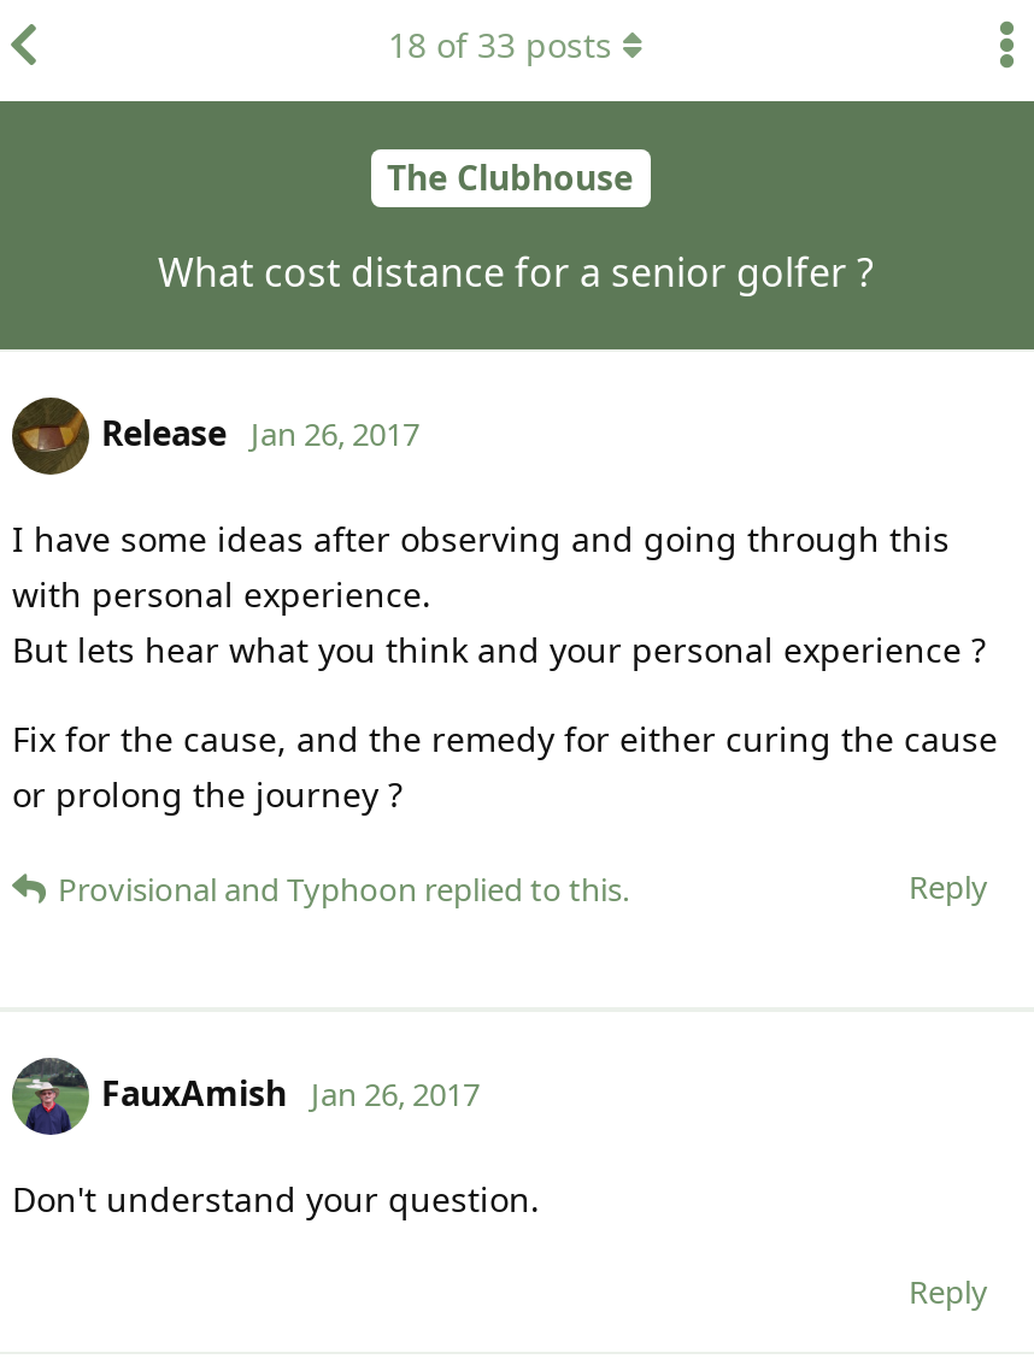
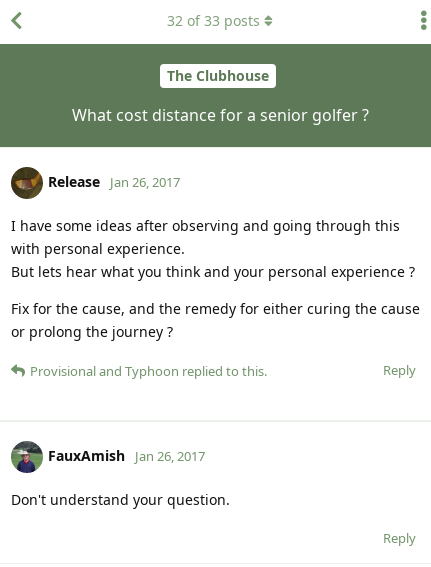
[388,22,612,67] 18 of 33 posts -> [167,11,260,30] 32 of 33 posts

